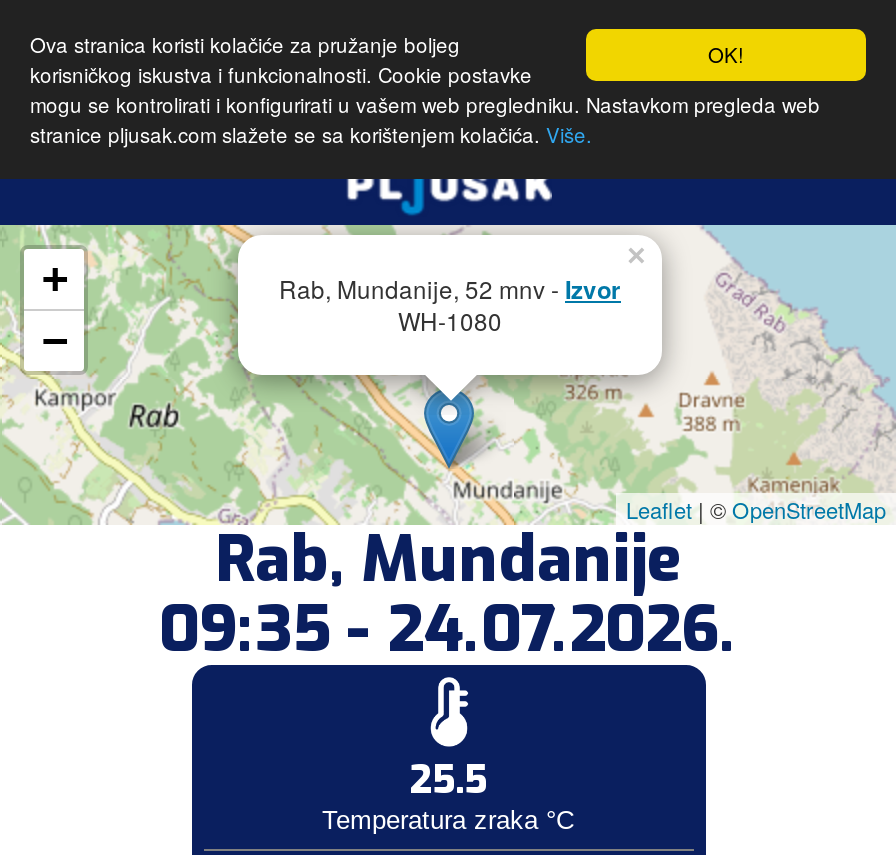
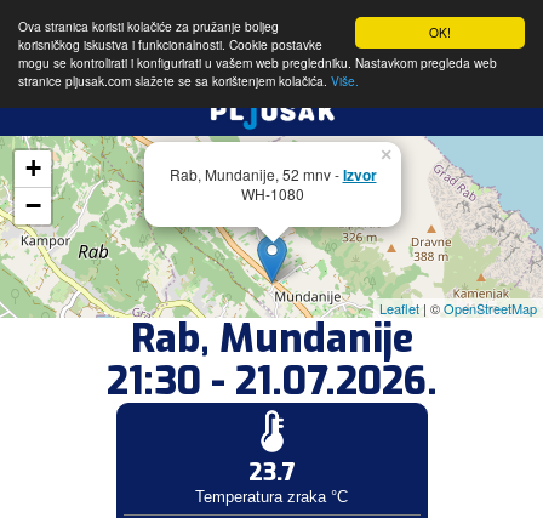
[159,587,737,671] 09:35 - 24.07.2026. -> [106,355,437,406] 21:30 - 21.07.2026.
[409,753,487,805] 25.5 -> [248,456,295,488] 23.7

